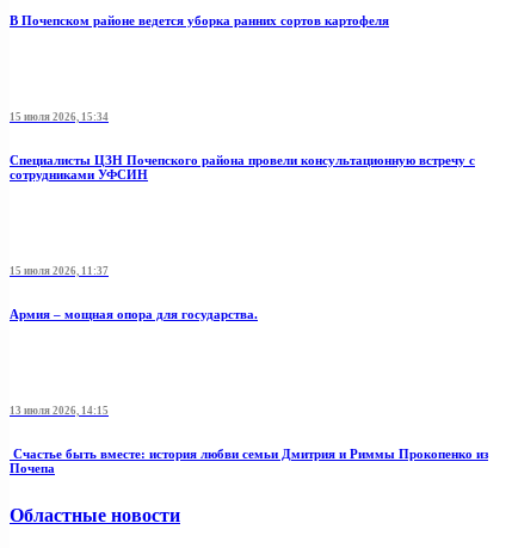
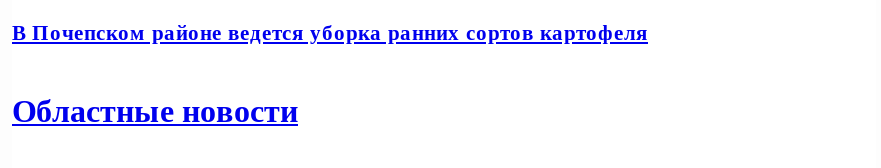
[10,111,475,182] 15 июля 2026, 15:34 | Специалисты ЦЗН Почепского района провели консультационную встречу с | сотрудниками УФСИН -> none
[10,265,258,321] 15 июля 2026, 11:37 | Армия – мощная опора для государства. -> none
[10,405,488,475] 13 июля 2026, 14:15 | Счастье быть вместе: история любви семьи Дмитрия и Риммы Прокопенко из | Почепа -> none

